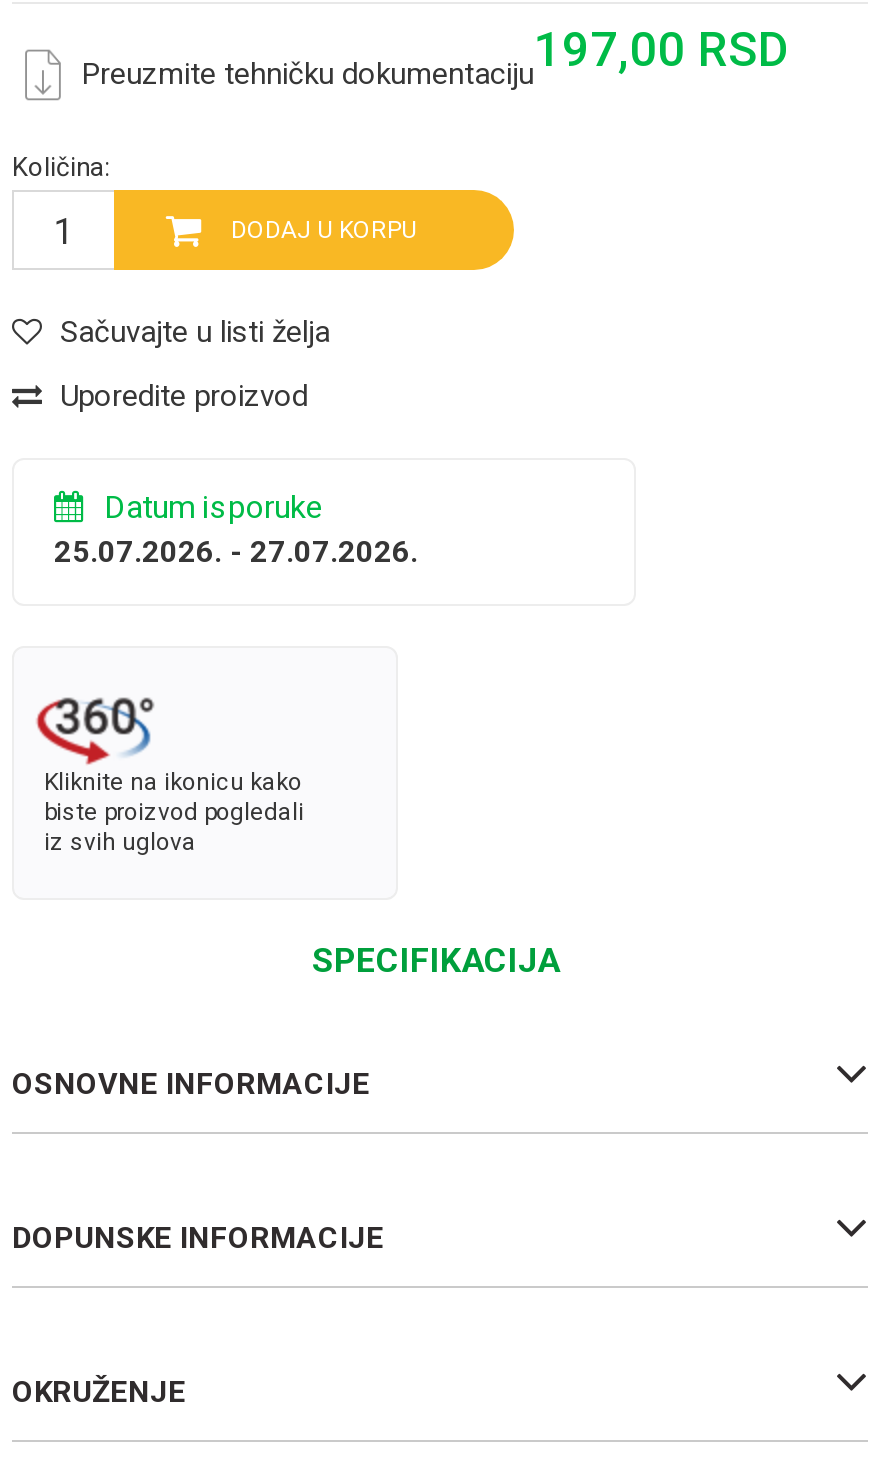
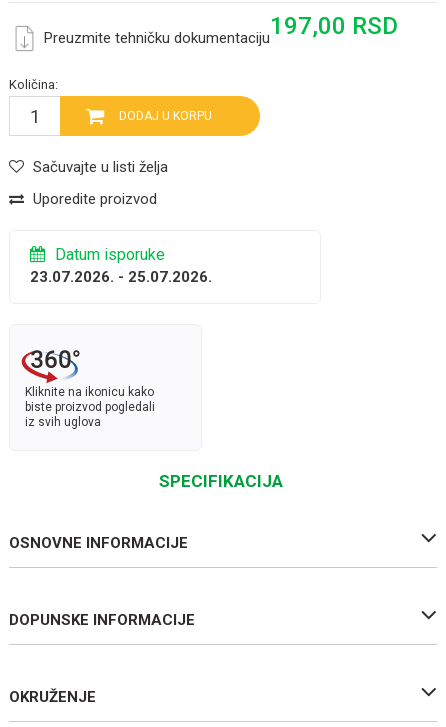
[54,534,418,570] 25.07.2026. - 27.07.2026. -> [30,268,212,286] 23.07.2026. - 25.07.2026.

